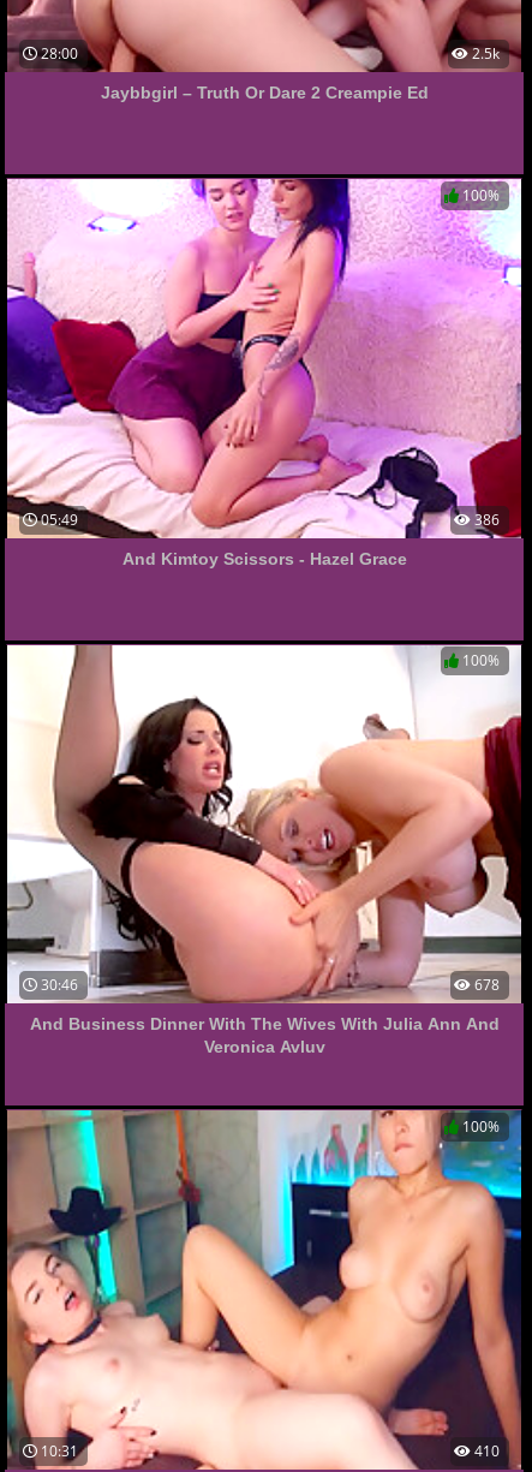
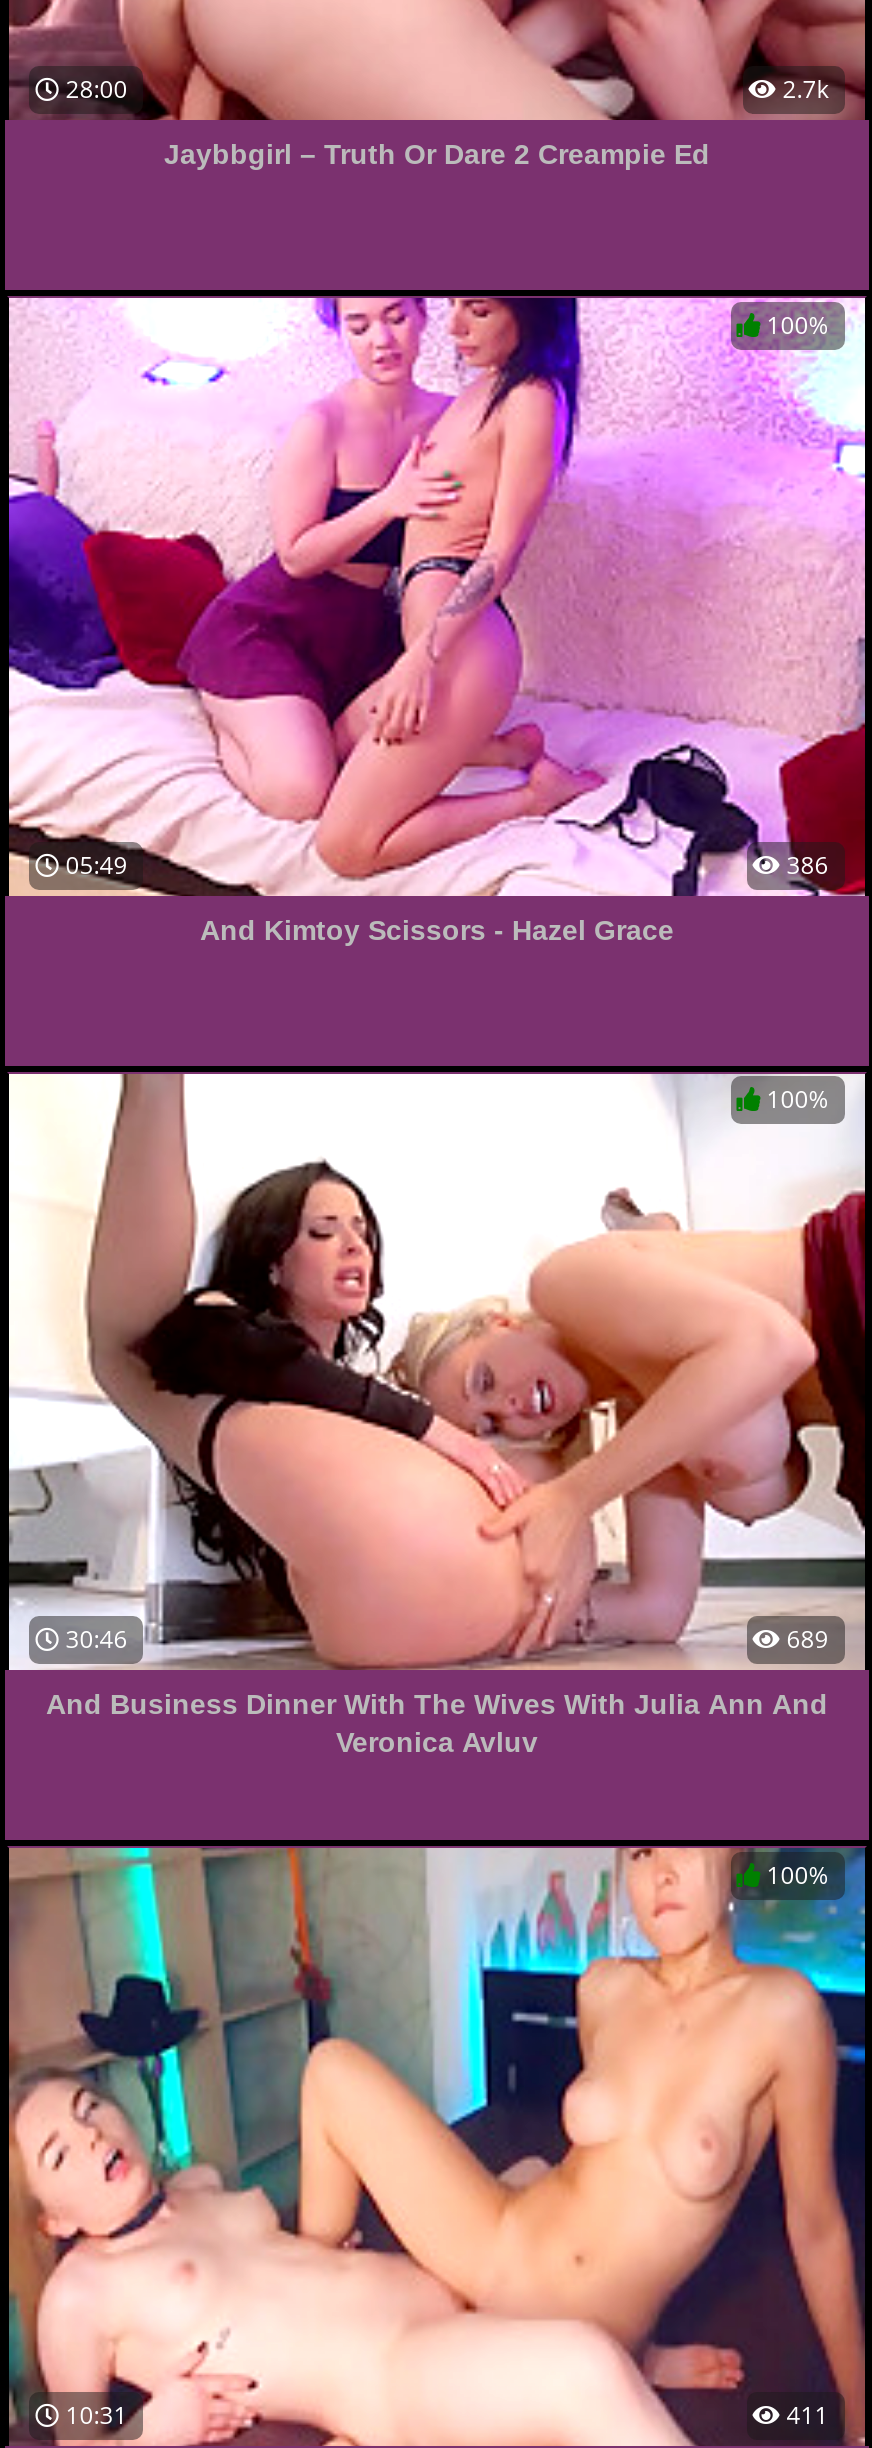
[468,43,499,64] 2.5k -> [777,72,829,106] 2.7k
[471,975,499,995] 678 -> [781,1622,829,1656] 689
[471,1441,499,1461] 410 -> [781,2398,829,2432] 411

